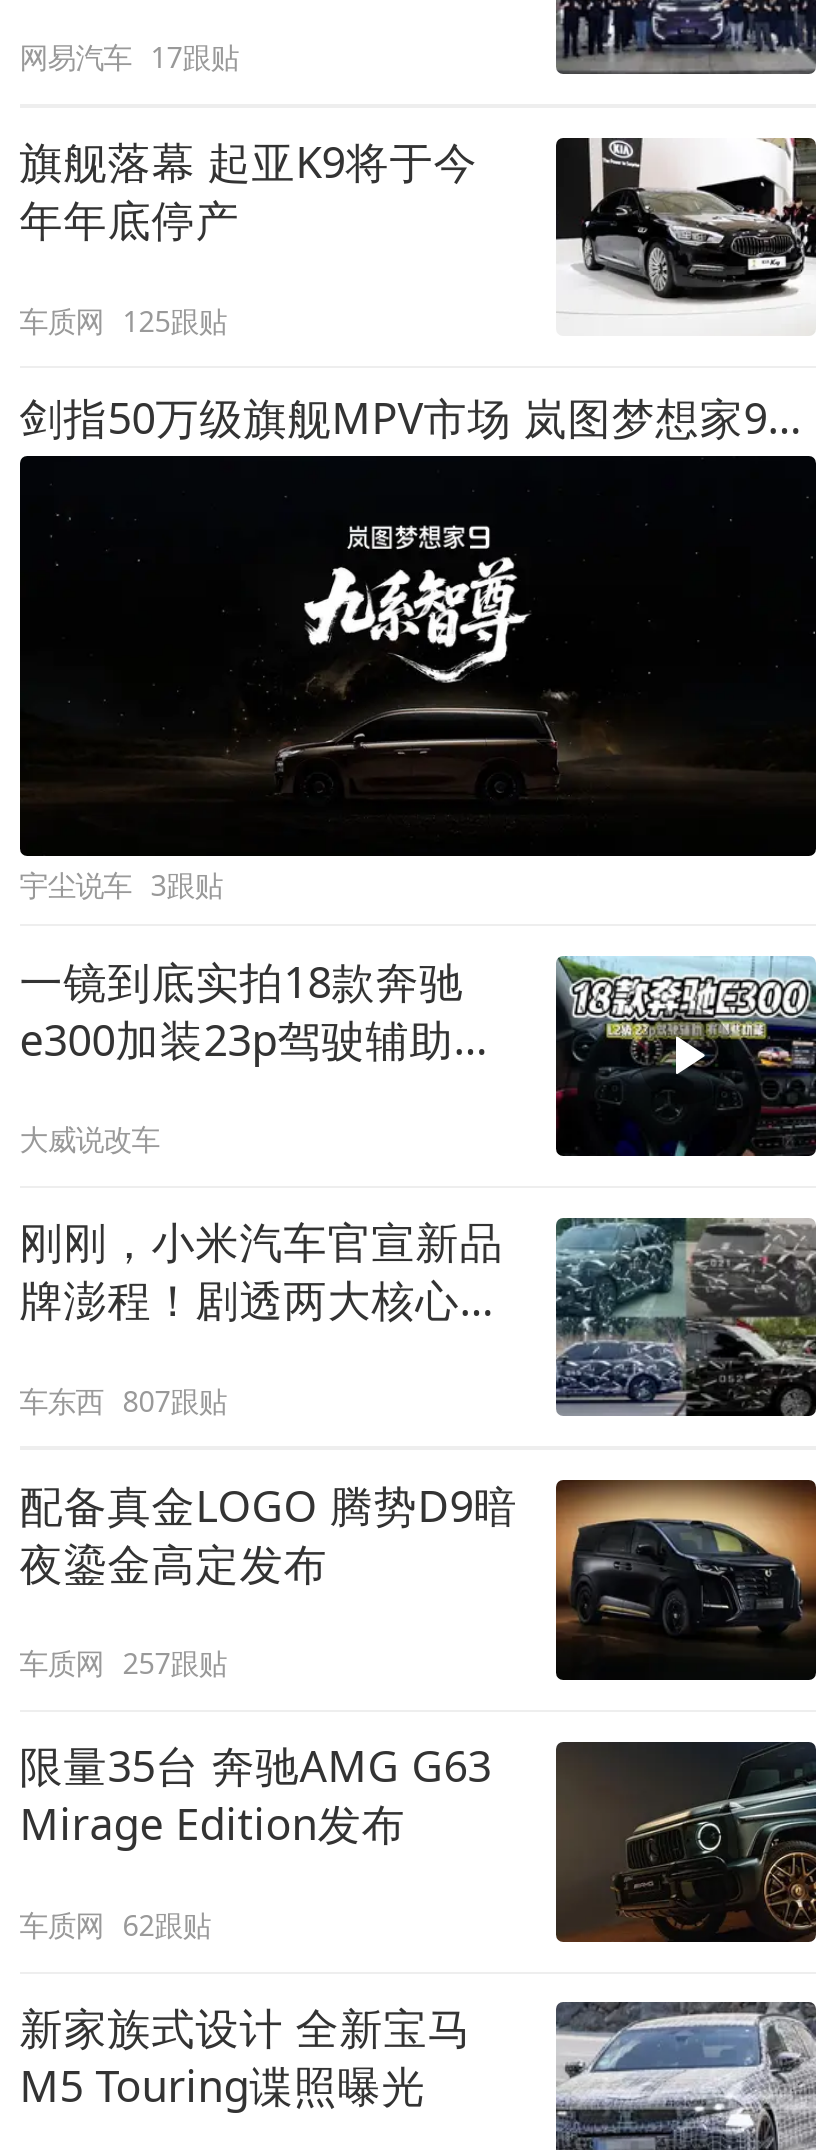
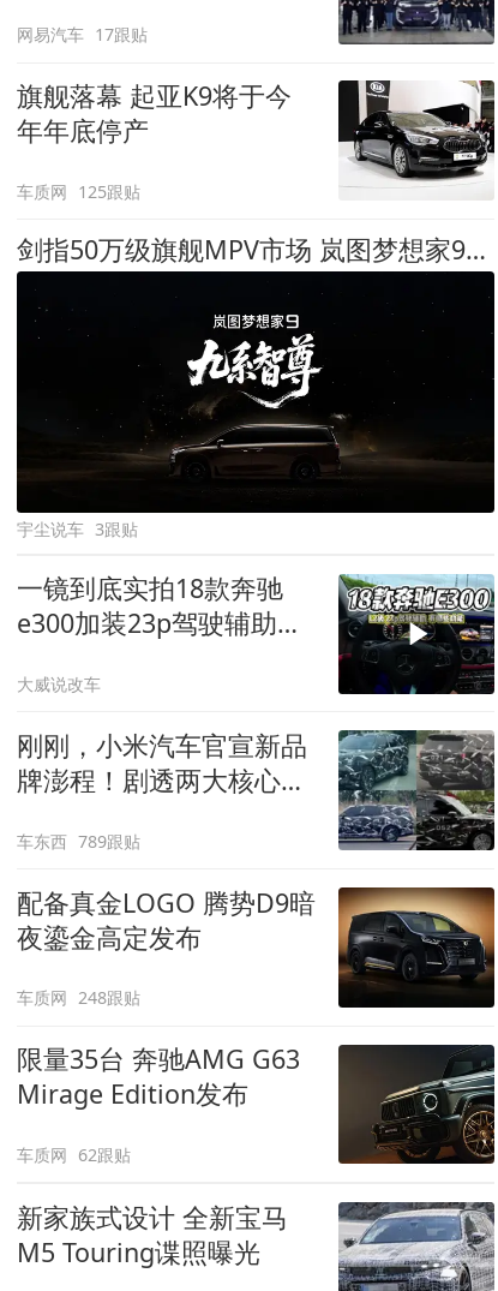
[19,1381,227,1419] 车东西 807跟贴 -> [16,829,141,852] 车东西 789跟贴
[19,1644,227,1682] 车质网 257跟贴 -> [16,986,141,1009] 车质网 248跟贴

